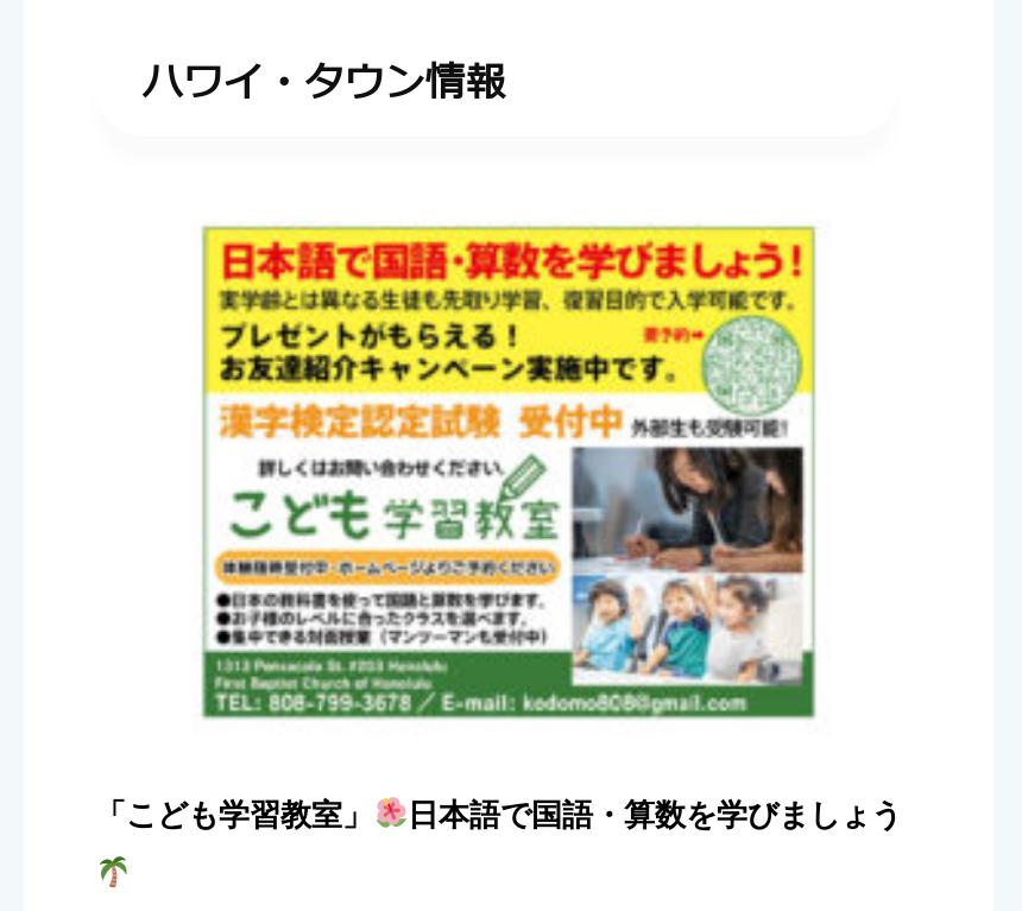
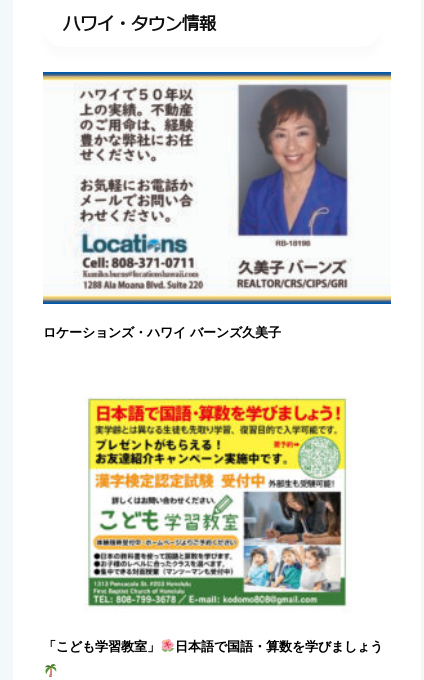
none -> [42,71,392,340] [image] | ロケーションズ・ハワイ バーンズ久美子

